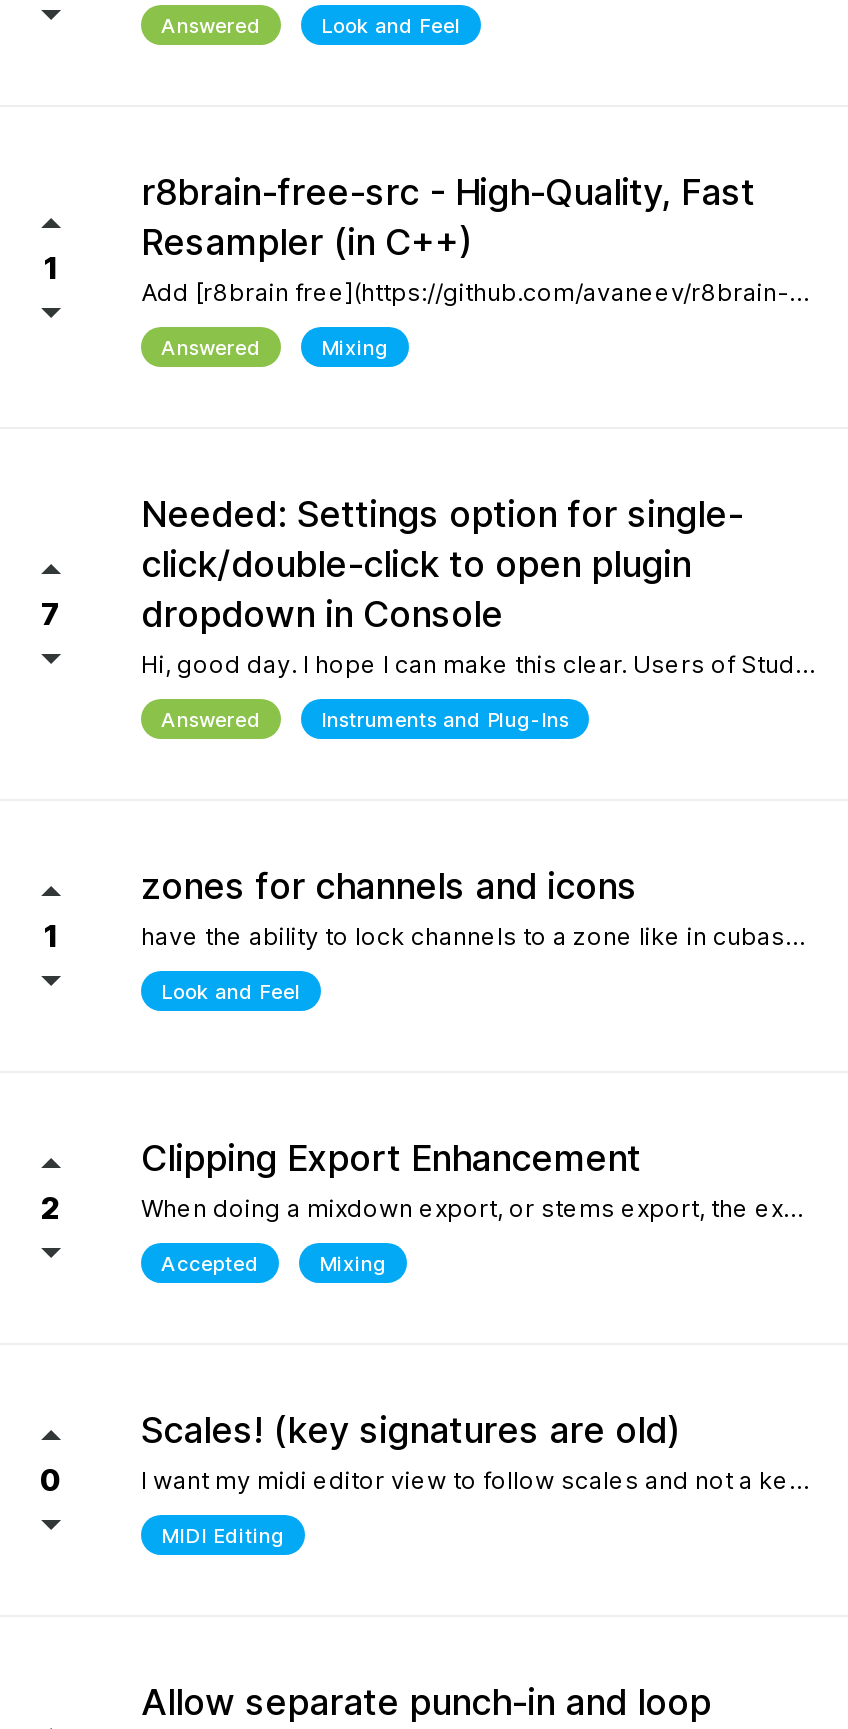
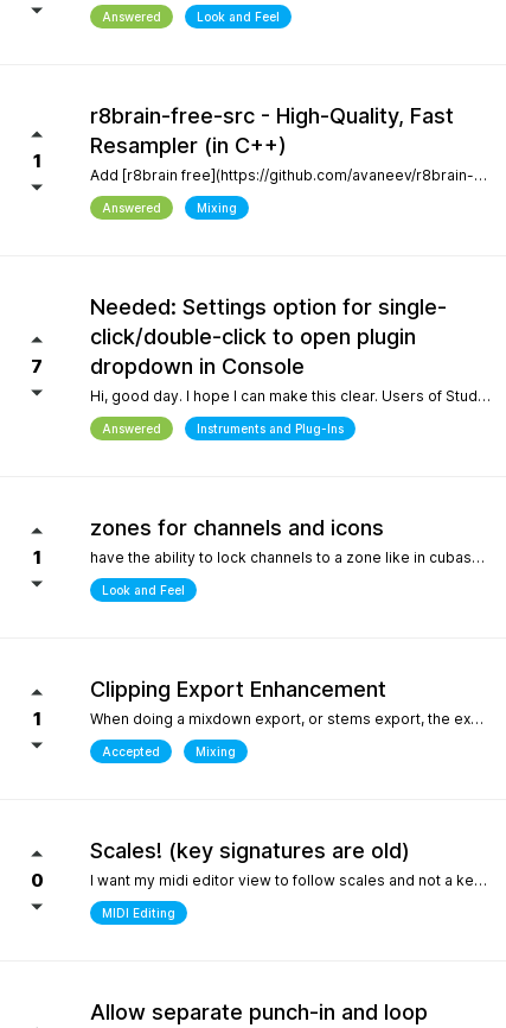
[41,1189,61,1227] 2 -> [33,707,41,730] 1

